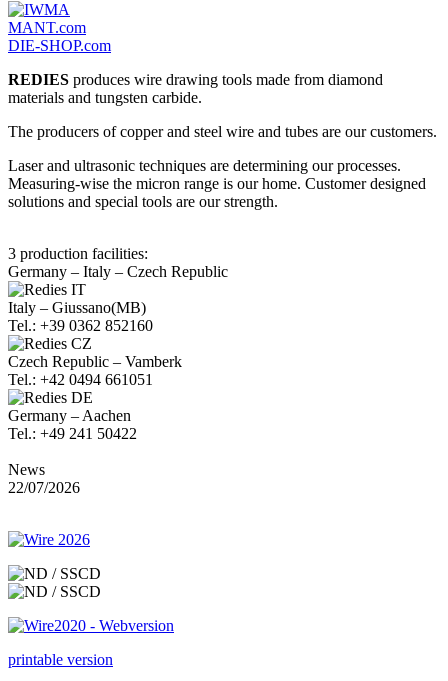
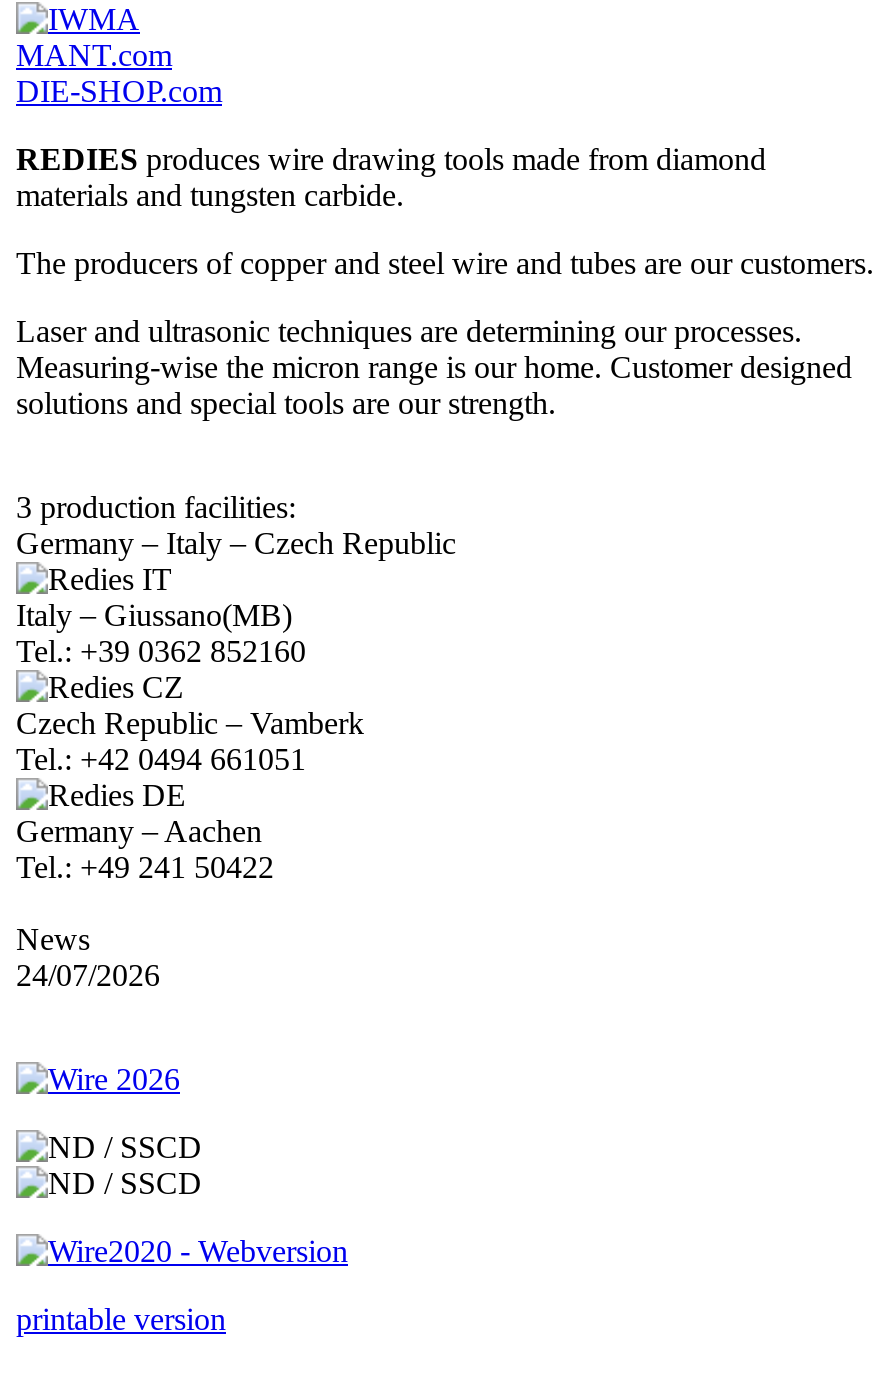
[8,479,80,496] 22/07/2026 -> [16,958,160,992] 24/07/2026

